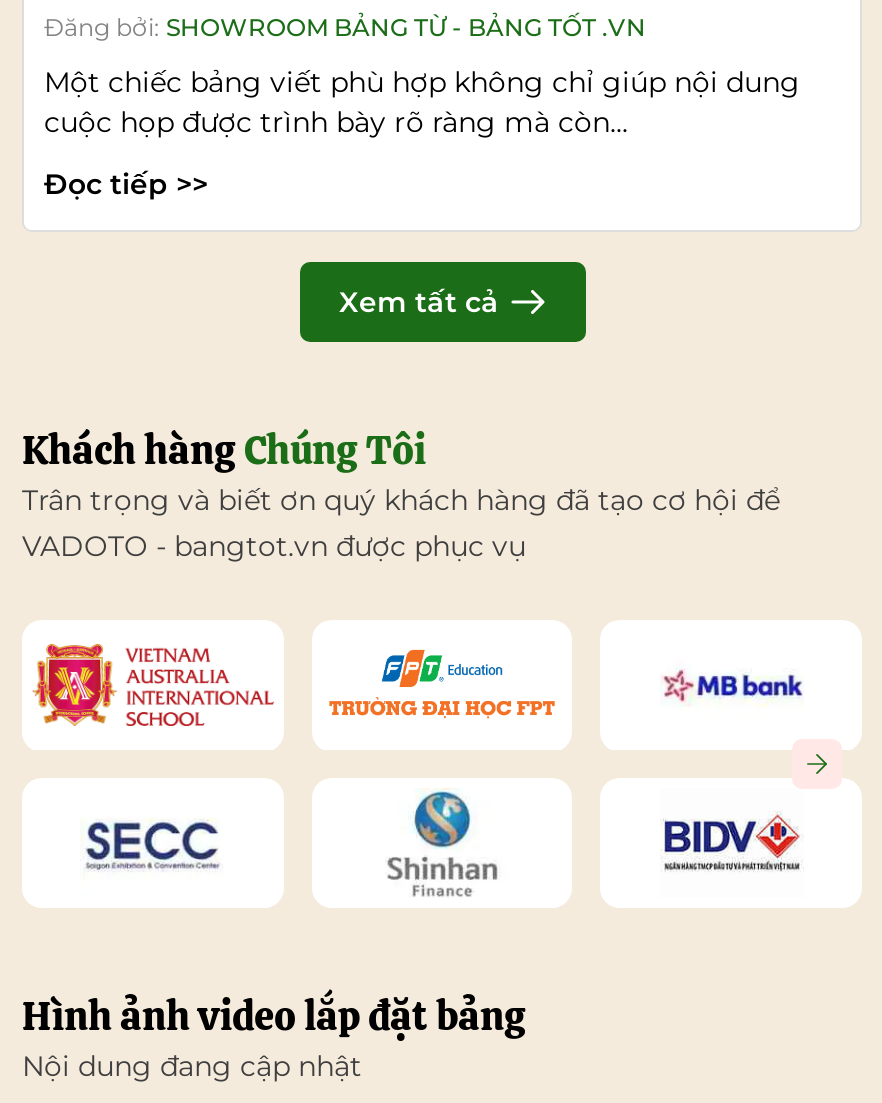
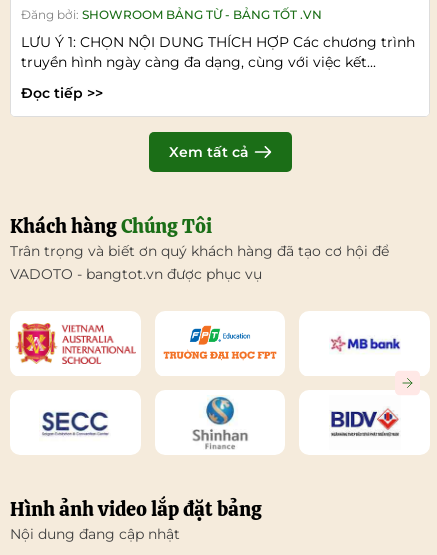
[44,64,800,140] Một chiếc bảng viết phù hợp không chỉ giúp nội dung | cuộc họp được trình bày rõ ràng mà còn... -> [21,33,415,71] LƯU Ý 1: CHỌN NỘI DUNG THÍCH HỢP Các chương trình | truyền hình ngày càng đa dạng, cùng với việc kết...

